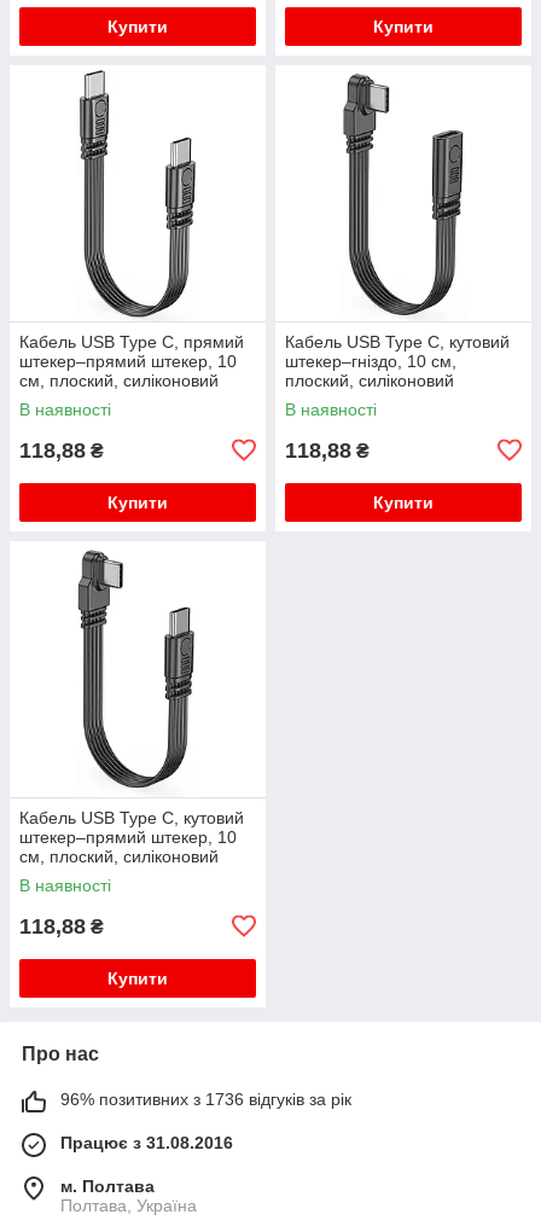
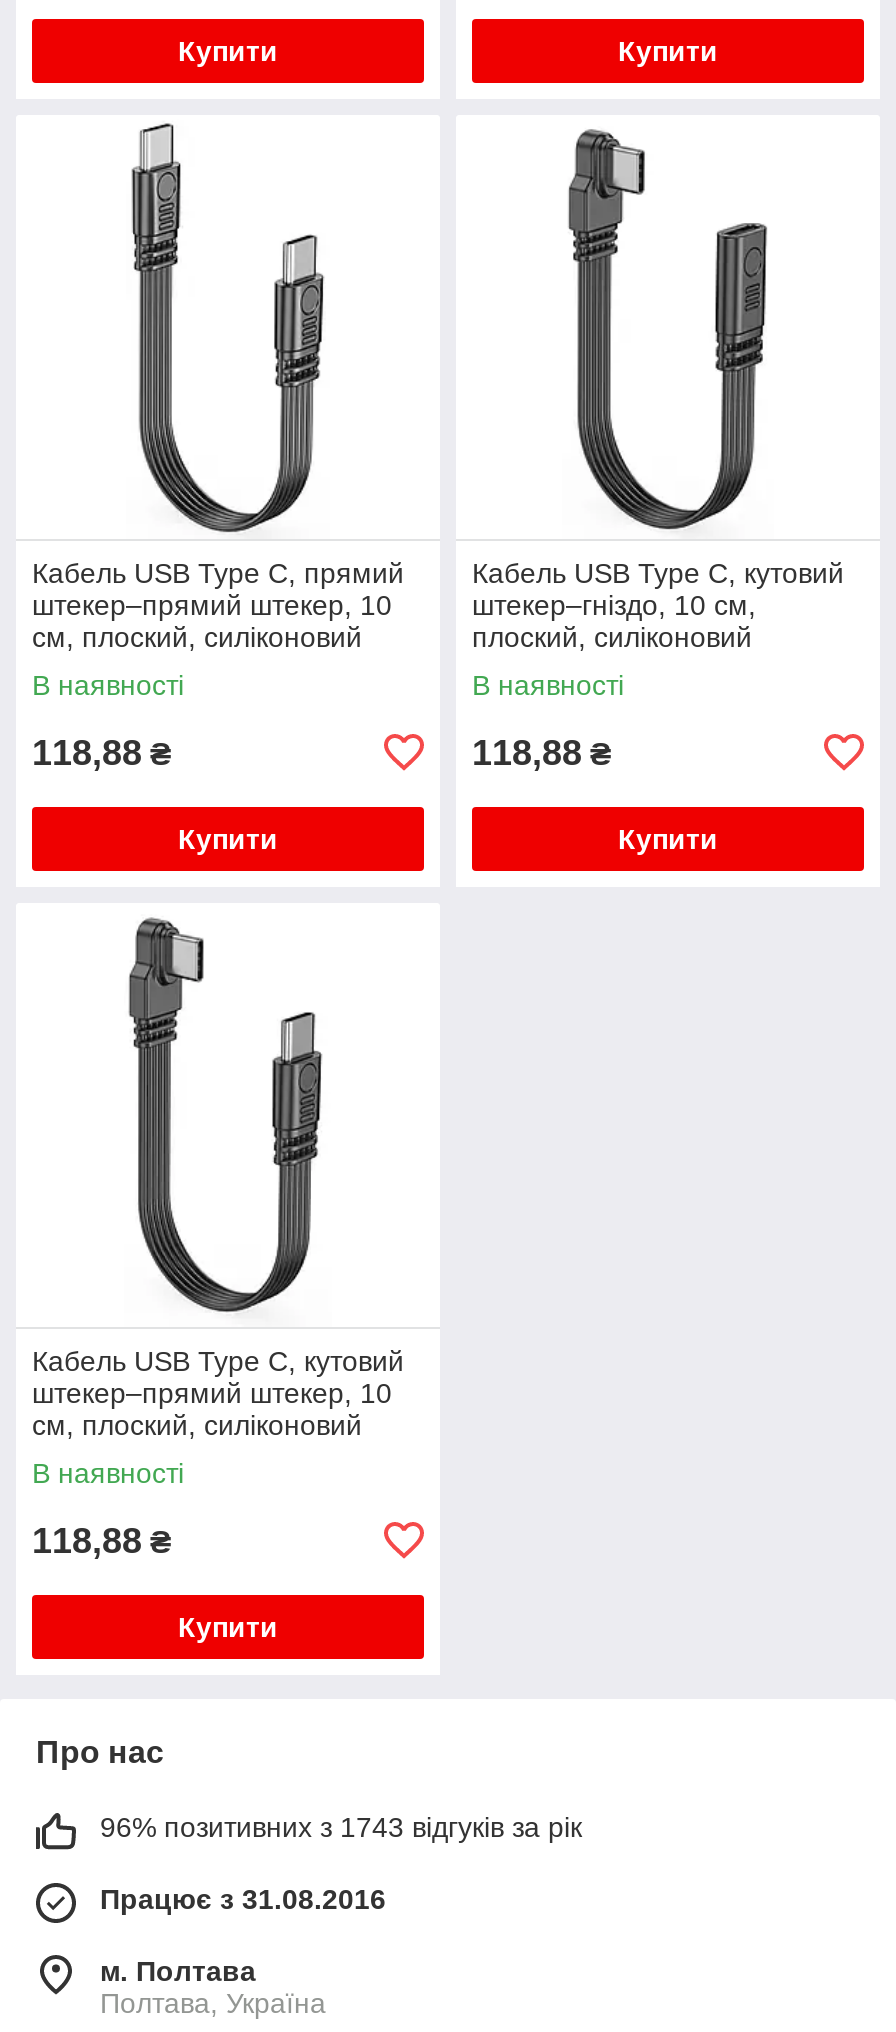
[60,1089,351,1109] 96% позитивних з 1736 відгуків за рік -> [100,1811,582,1843] 96% позитивних з 1743 відгуків за рік

